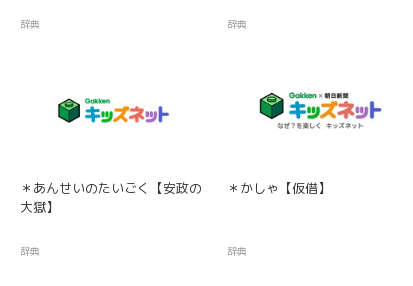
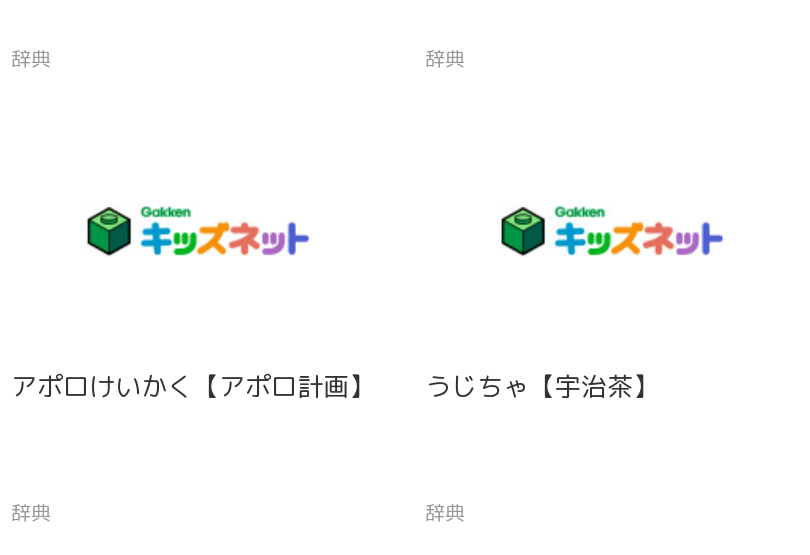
[258,91,382,130] [image] -> [489,194,733,266] [image]
[20,179,202,216] ＊あんせいのたいごく【安政の | 大獄】 -> [11,368,375,404] アポロけいかく【アポロ計画】
[227,179,331,197] ＊かしゃ【仮借】 -> [425,368,659,404] うじちゃ【宇治茶】

